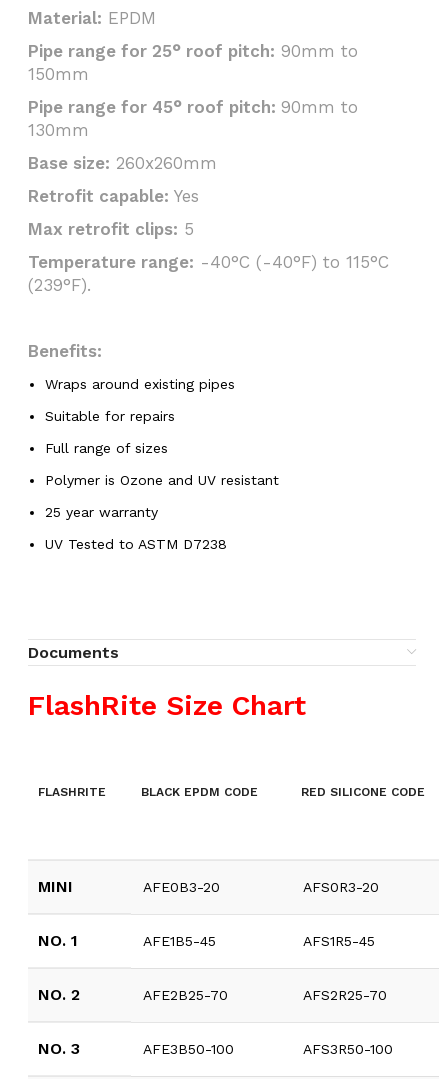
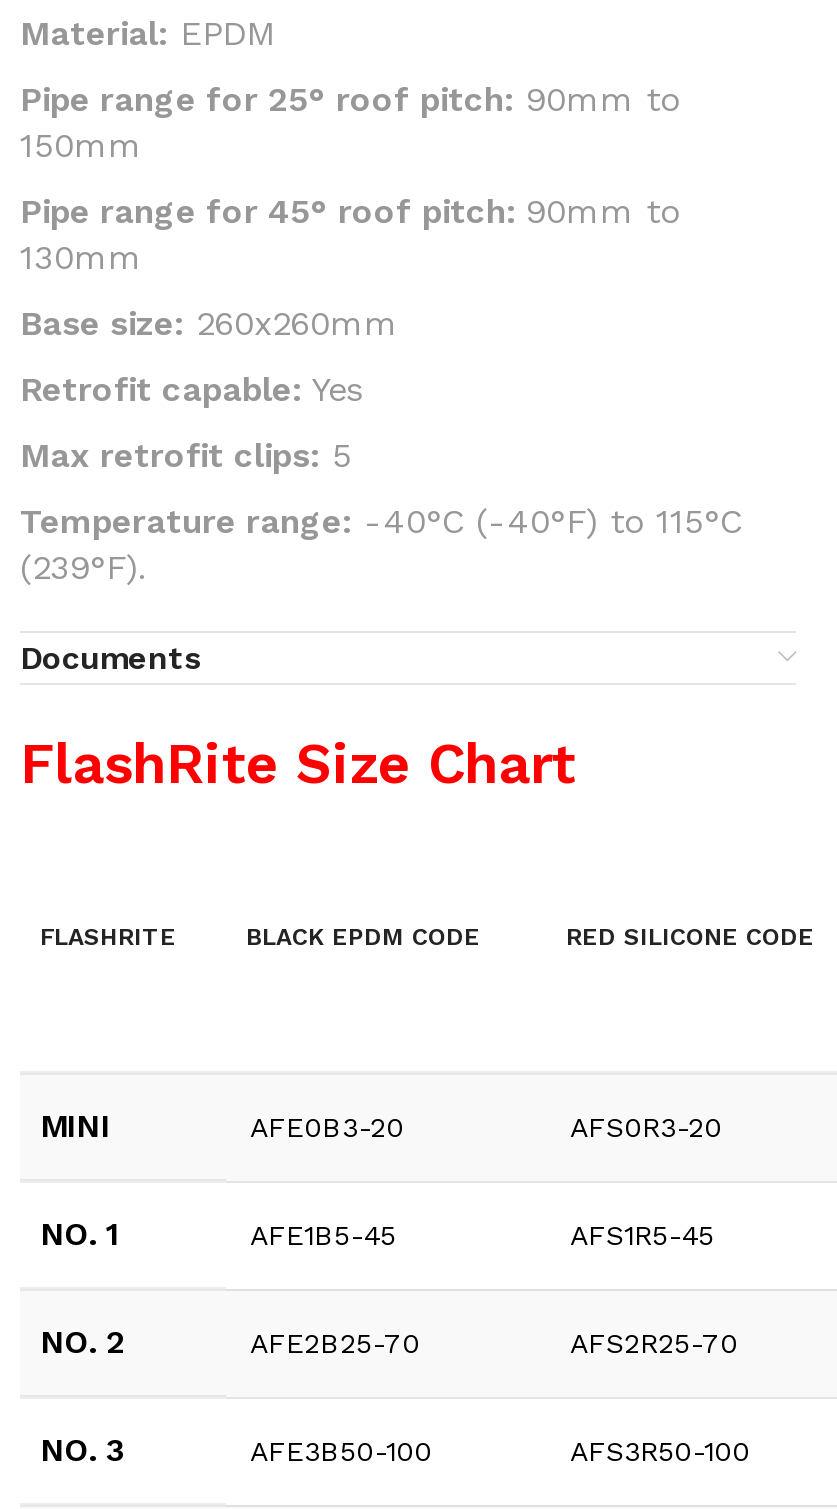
[28,341,279,552] Benefits: | Wraps around existing pipes | Suitable for repairs | Full range of sizes | Polymer is Ozone and UV resistant | 25 year warranty | UV Tested to ASTM D7238 -> none

